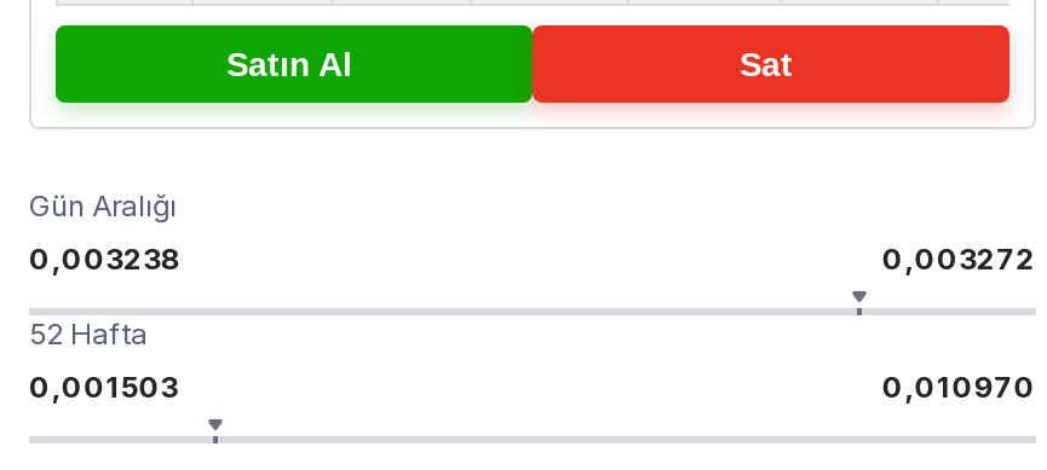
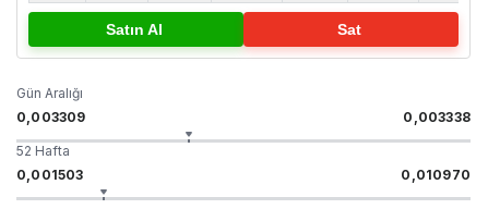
[29,240,181,276] 0,003238 -> [16,109,86,125] 0,003309
[882,240,1036,276] 0,003272 -> [403,109,471,125] 0,003338

